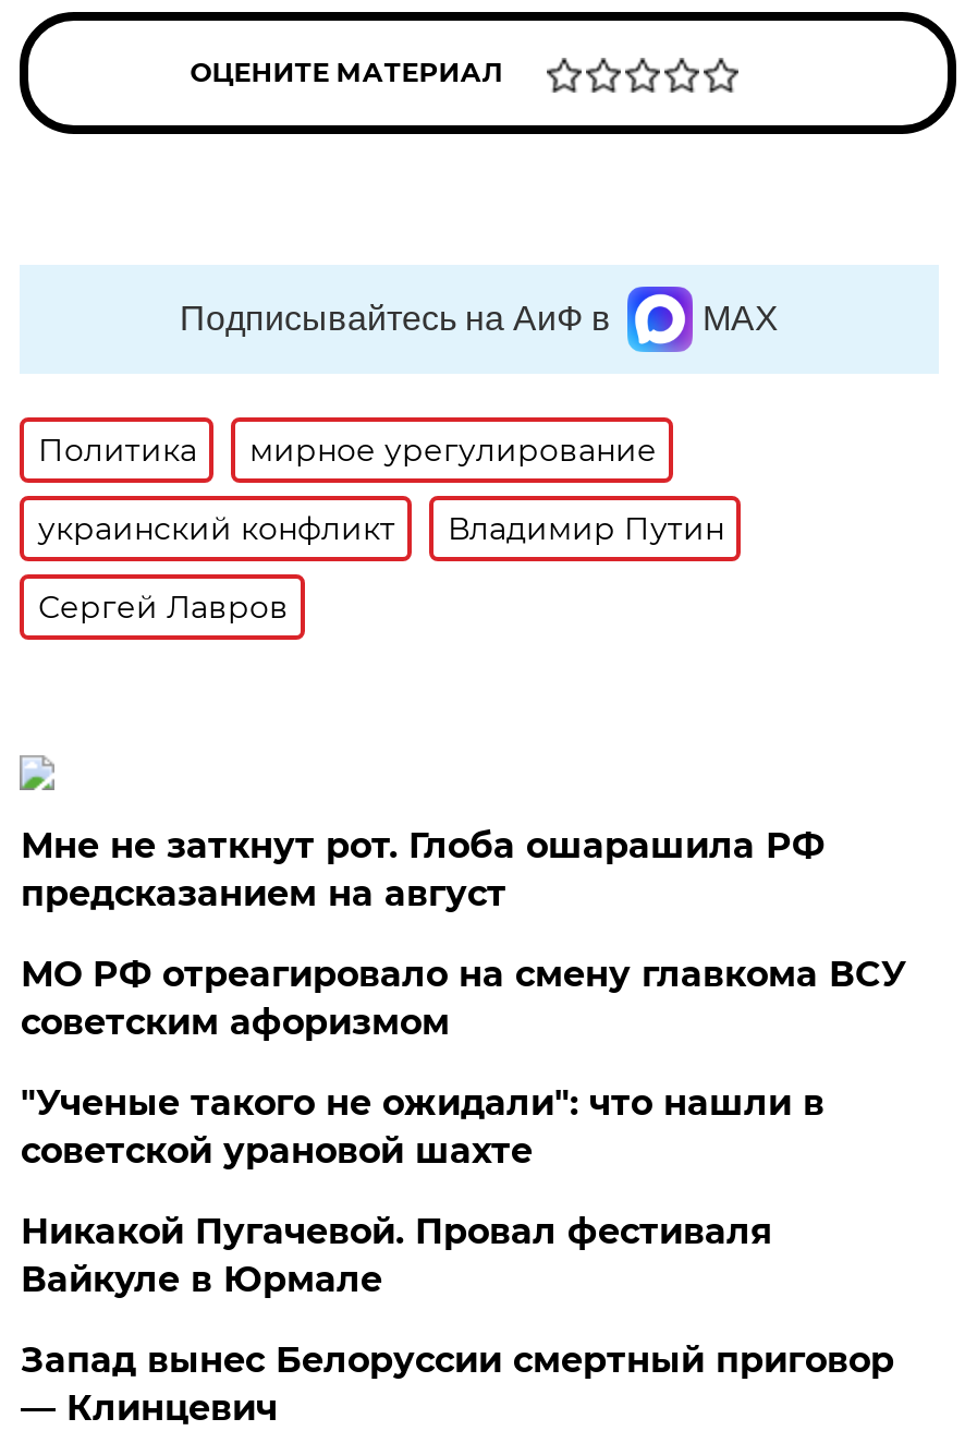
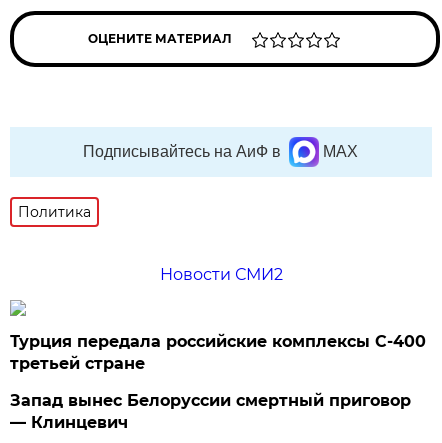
[38,431,724,627] мирное урегулирование | украинский конфликт | Владимир Путин | Сергей Лавров -> [160,265,283,284] Новости СМИ2
[20,825,907,1300] Мне не заткнут рот. Глоба ошарашила РФ | предсказанием на август | МО РФ отреагировало на смену главкома ВСУ | советским афоризмом | "Ученые такого не ожидали": что нашли в | советской урановой шахте | Никакой Пугачевой. Провал фестиваля | Вайкуле в Юрмале -> [10,332,426,373] Турция передала российские комплексы С-400 | третьей стране

